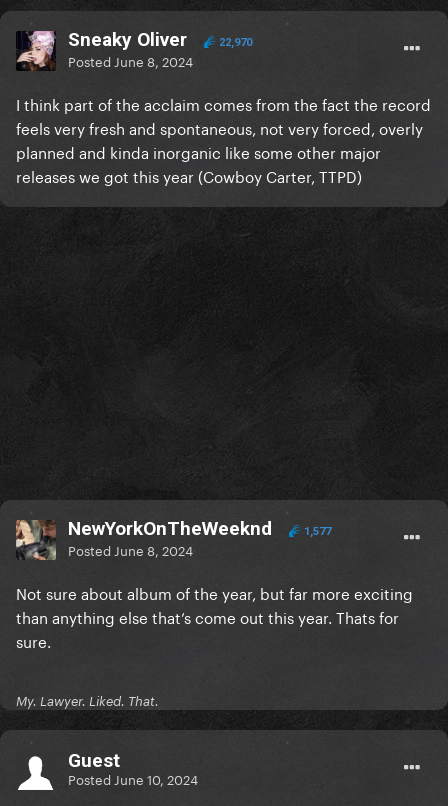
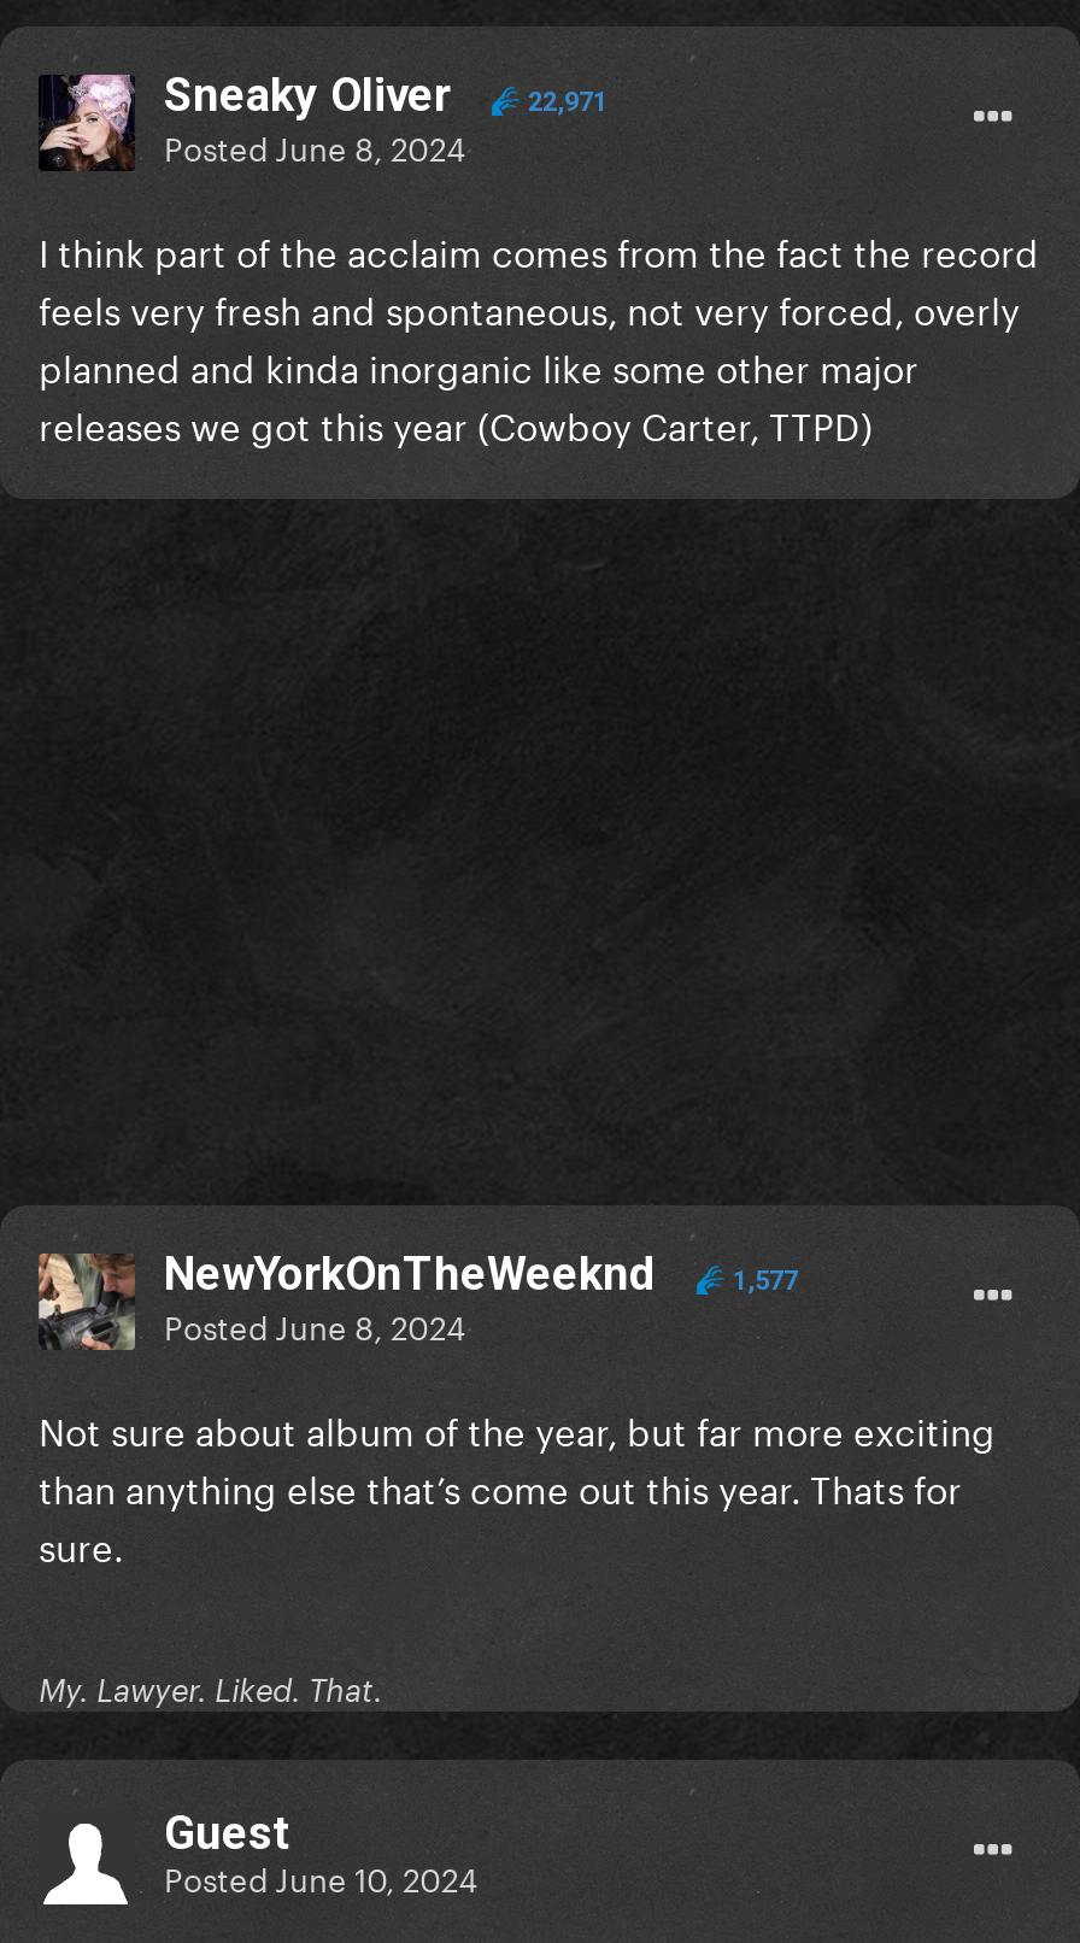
[216,36,252,49] 22,970 -> [521,88,607,119] 22,971

